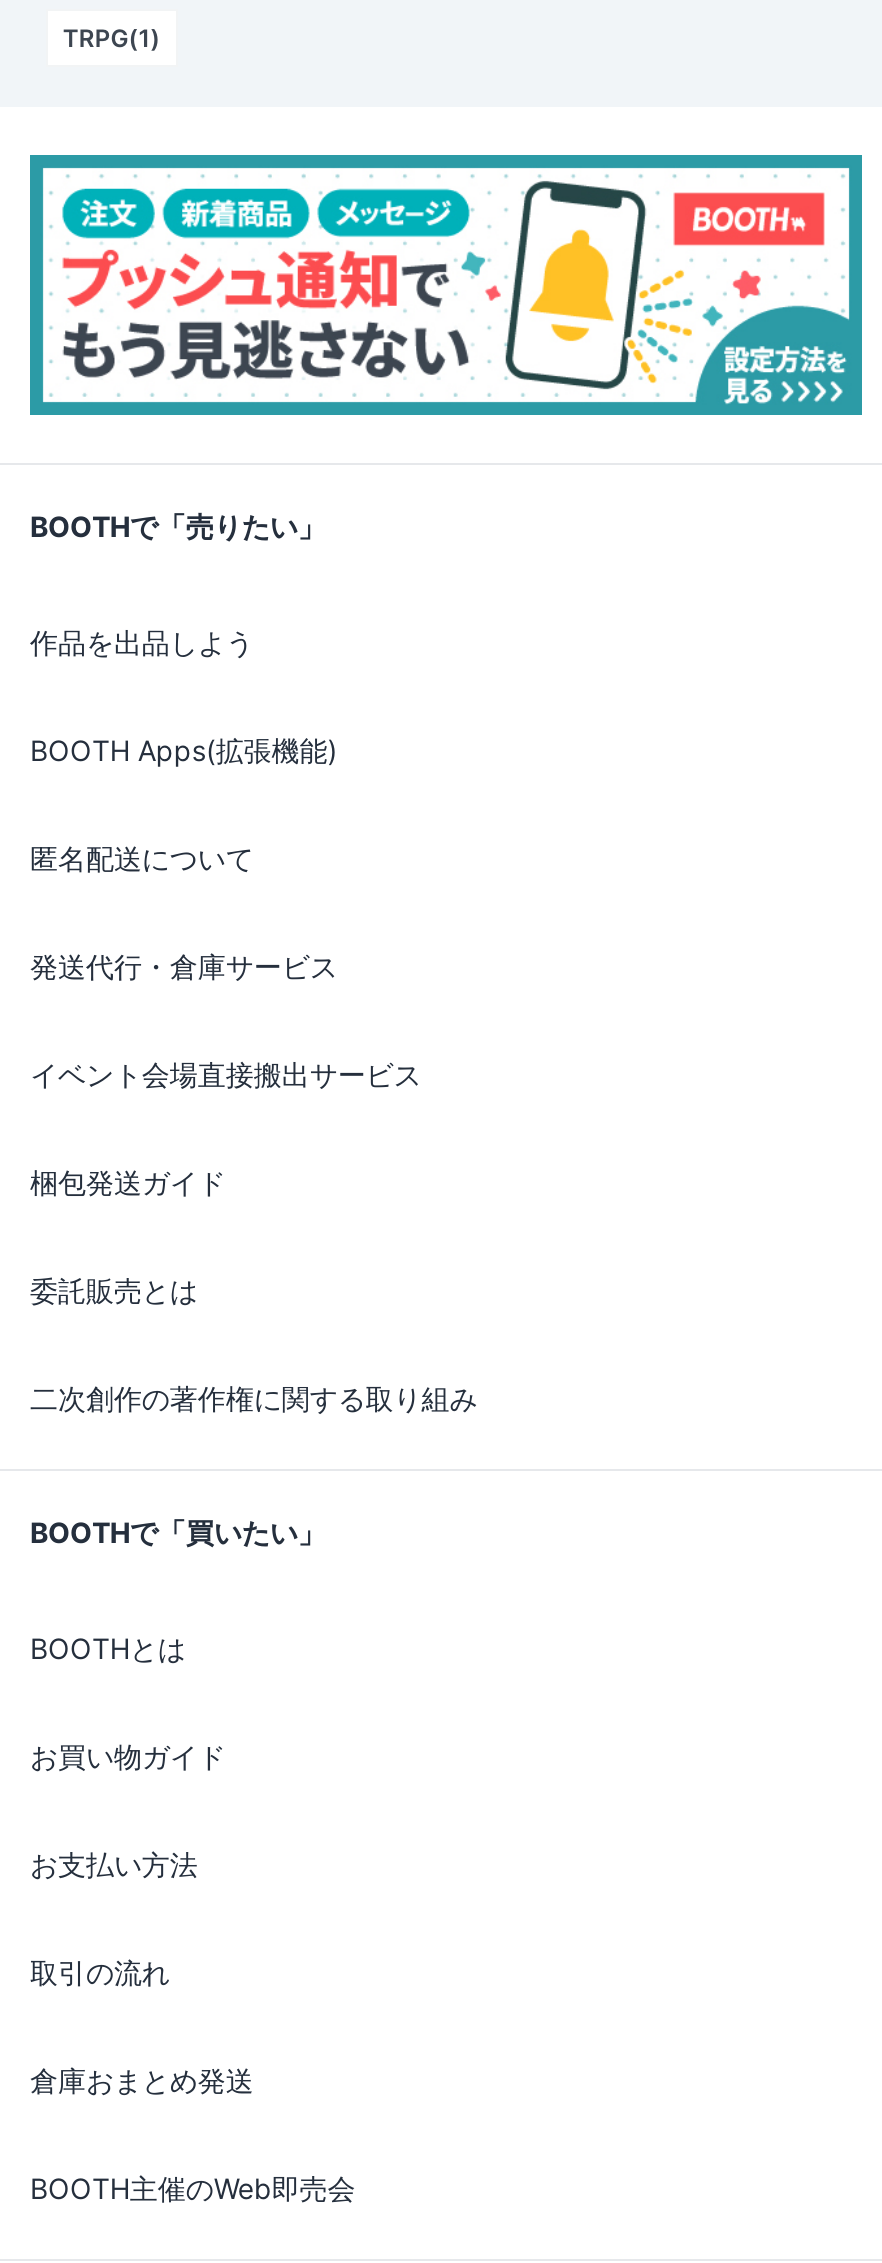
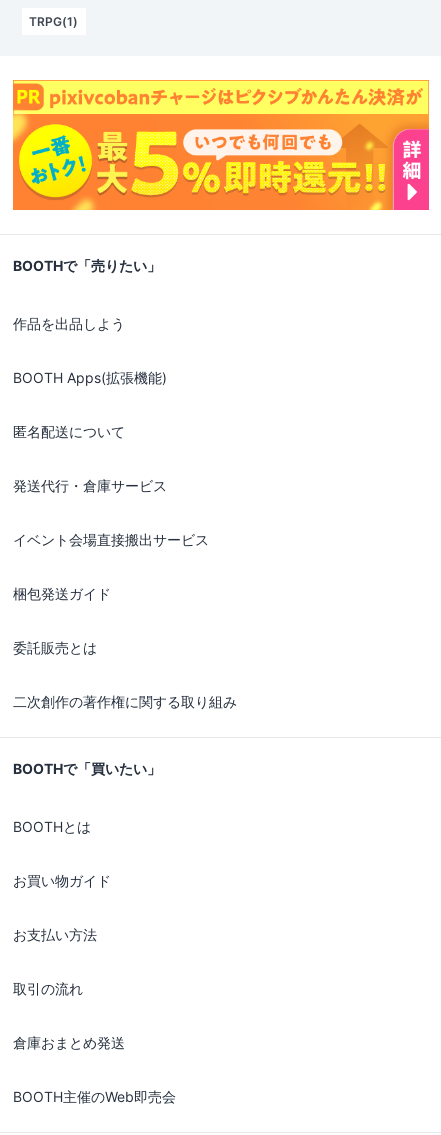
[28,153,864,417] [image] -> [12,79,430,211] [image]

